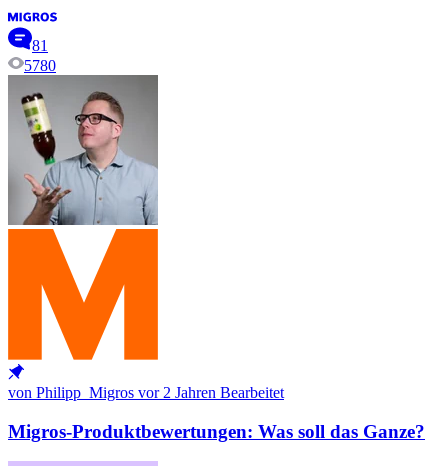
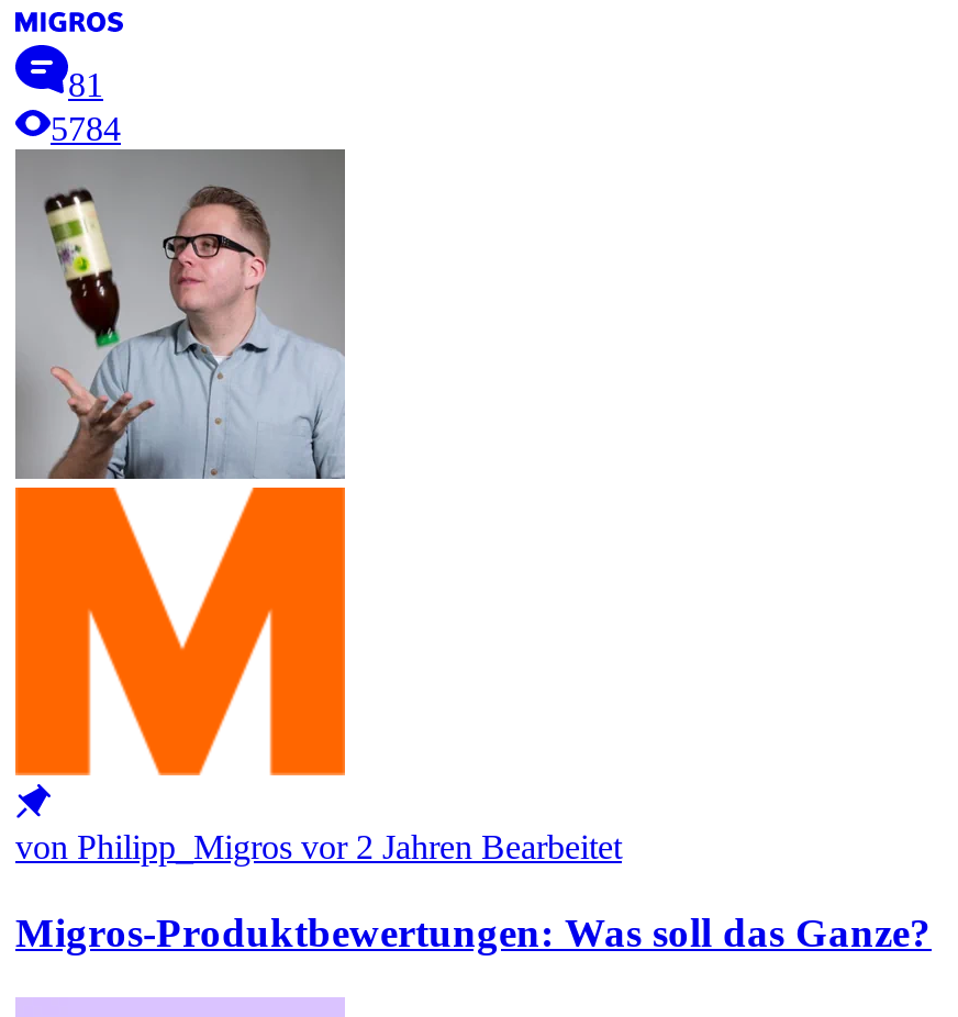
[24,57,56,74] 5780 -> [51,110,121,147] 5784

